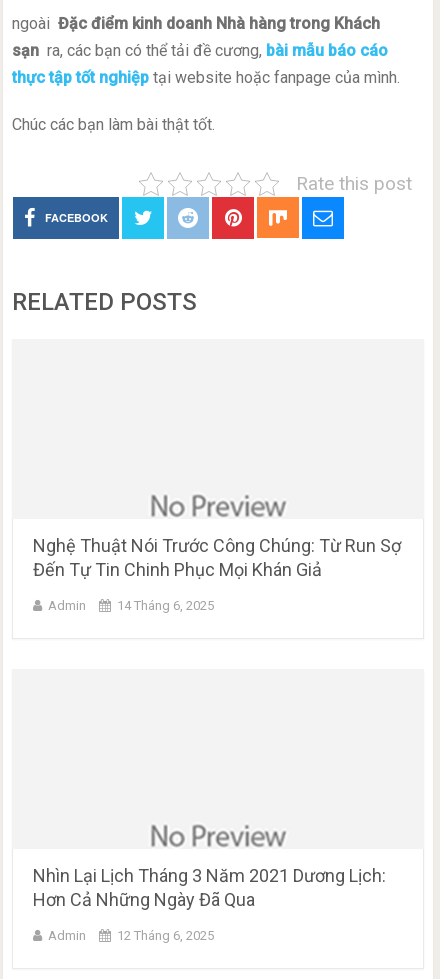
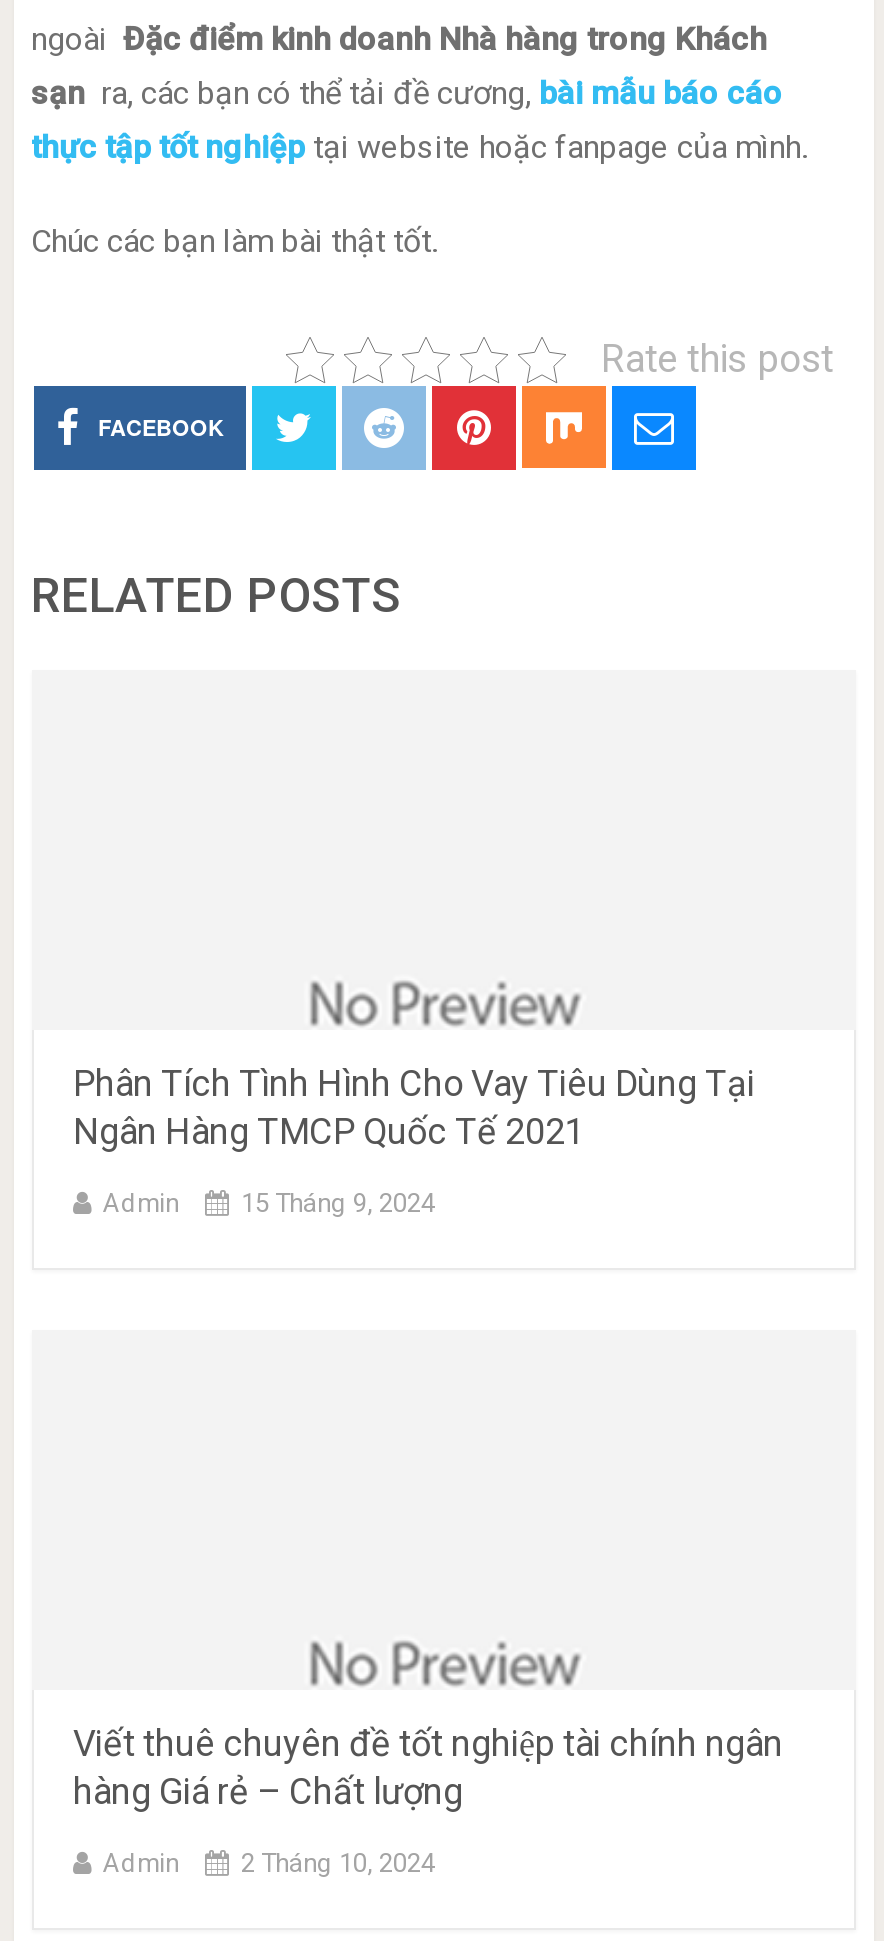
[32,535,400,580] Nghệ Thuật Nói Trước Công Chúng: Từ Run Sợ | Đến Tự Tin Chinh Phục Mọi Khán Giả -> [73,1063,755,1153] Phân Tích Tình Hình Cho Vay Tiêu Dùng Tại | Ngân Hàng TMCP Quốc Tế 2021
[116,598,213,613] 14 Tháng 6, 2025 -> [241,1189,435,1219] 15 Tháng 9, 2024
[32,865,385,910] Nhìn Lại Lịch Tháng 3 Năm 2021 Dương Lịch: | Hơn Cả Những Ngày Đã Qua -> [73,1723,783,1813] Viết thuê chuyên đề tốt nghiệp tài chính ngân | hàng Giá rẻ – Chất lượng
[116,928,213,943] 12 Tháng 6, 2025 -> [241,1849,435,1879] 2 Tháng 10, 2024

